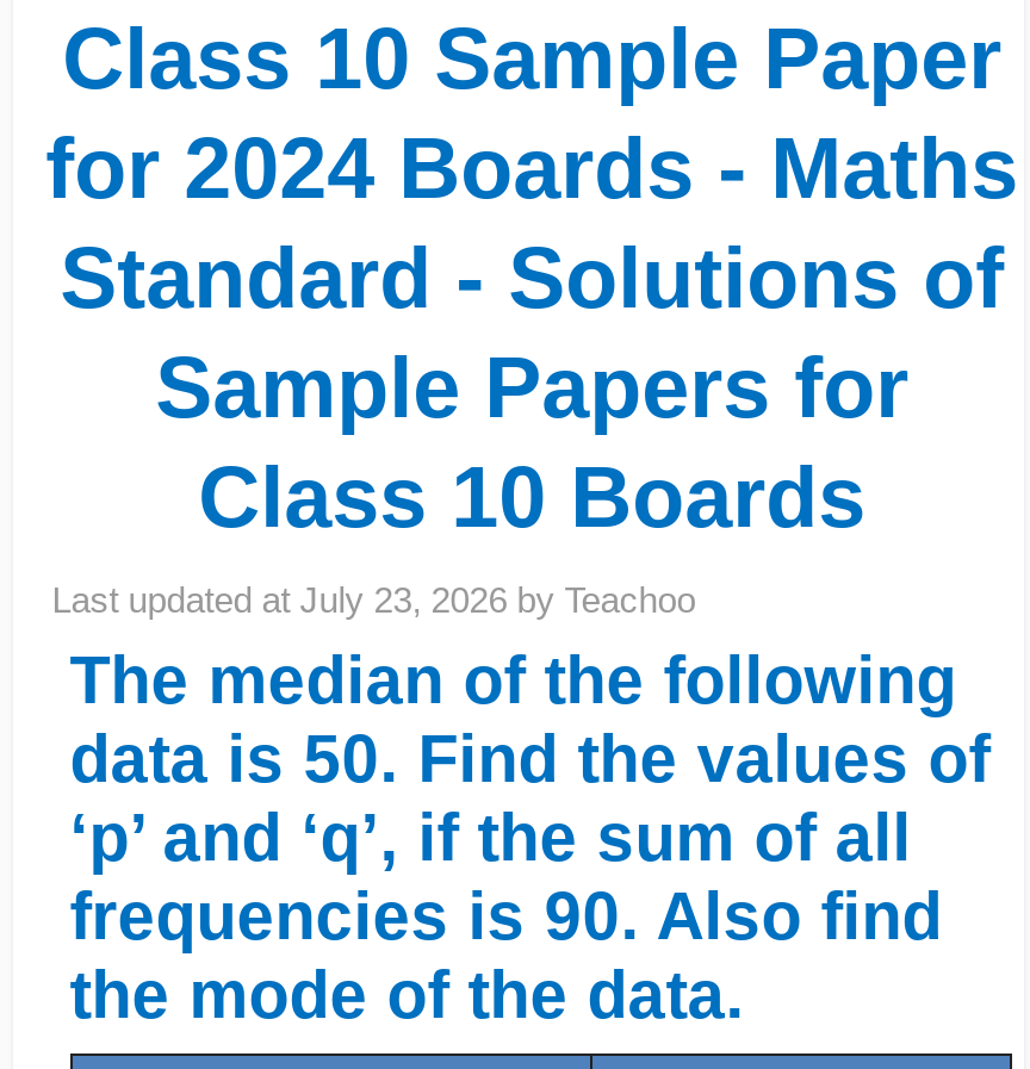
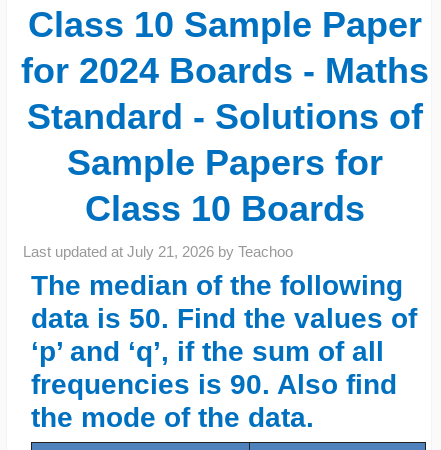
[52,579,695,619] Last updated at July 23, 2026 by Teachoo -> [23,243,293,260] Last updated at July 21, 2026 by Teachoo

